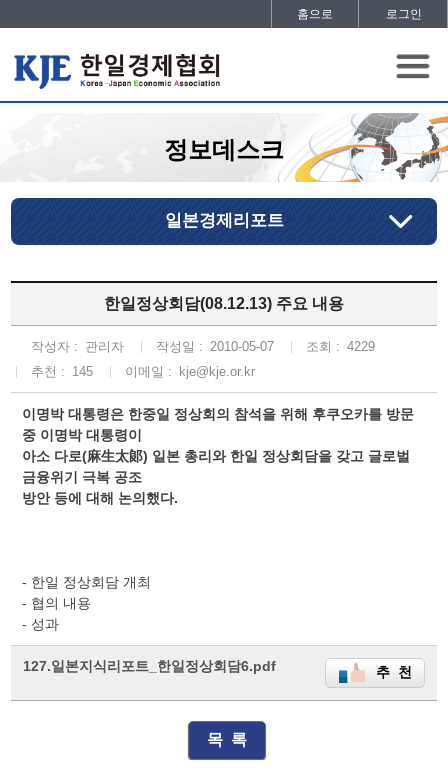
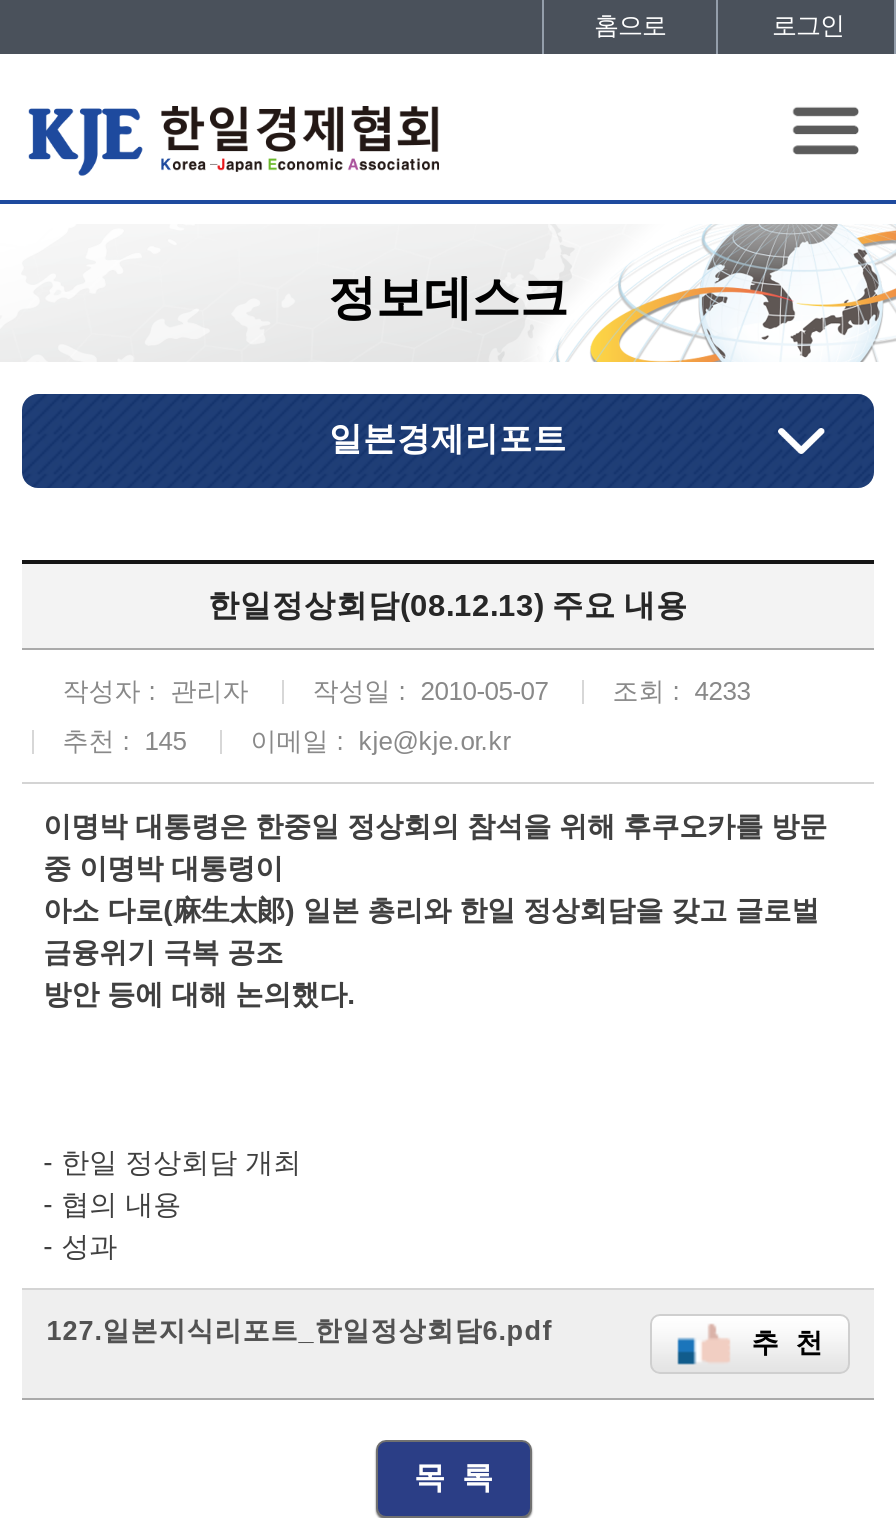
[306,339,375,354] 조회 : 4229 -> [612,676,750,706] 조회 : 4233

